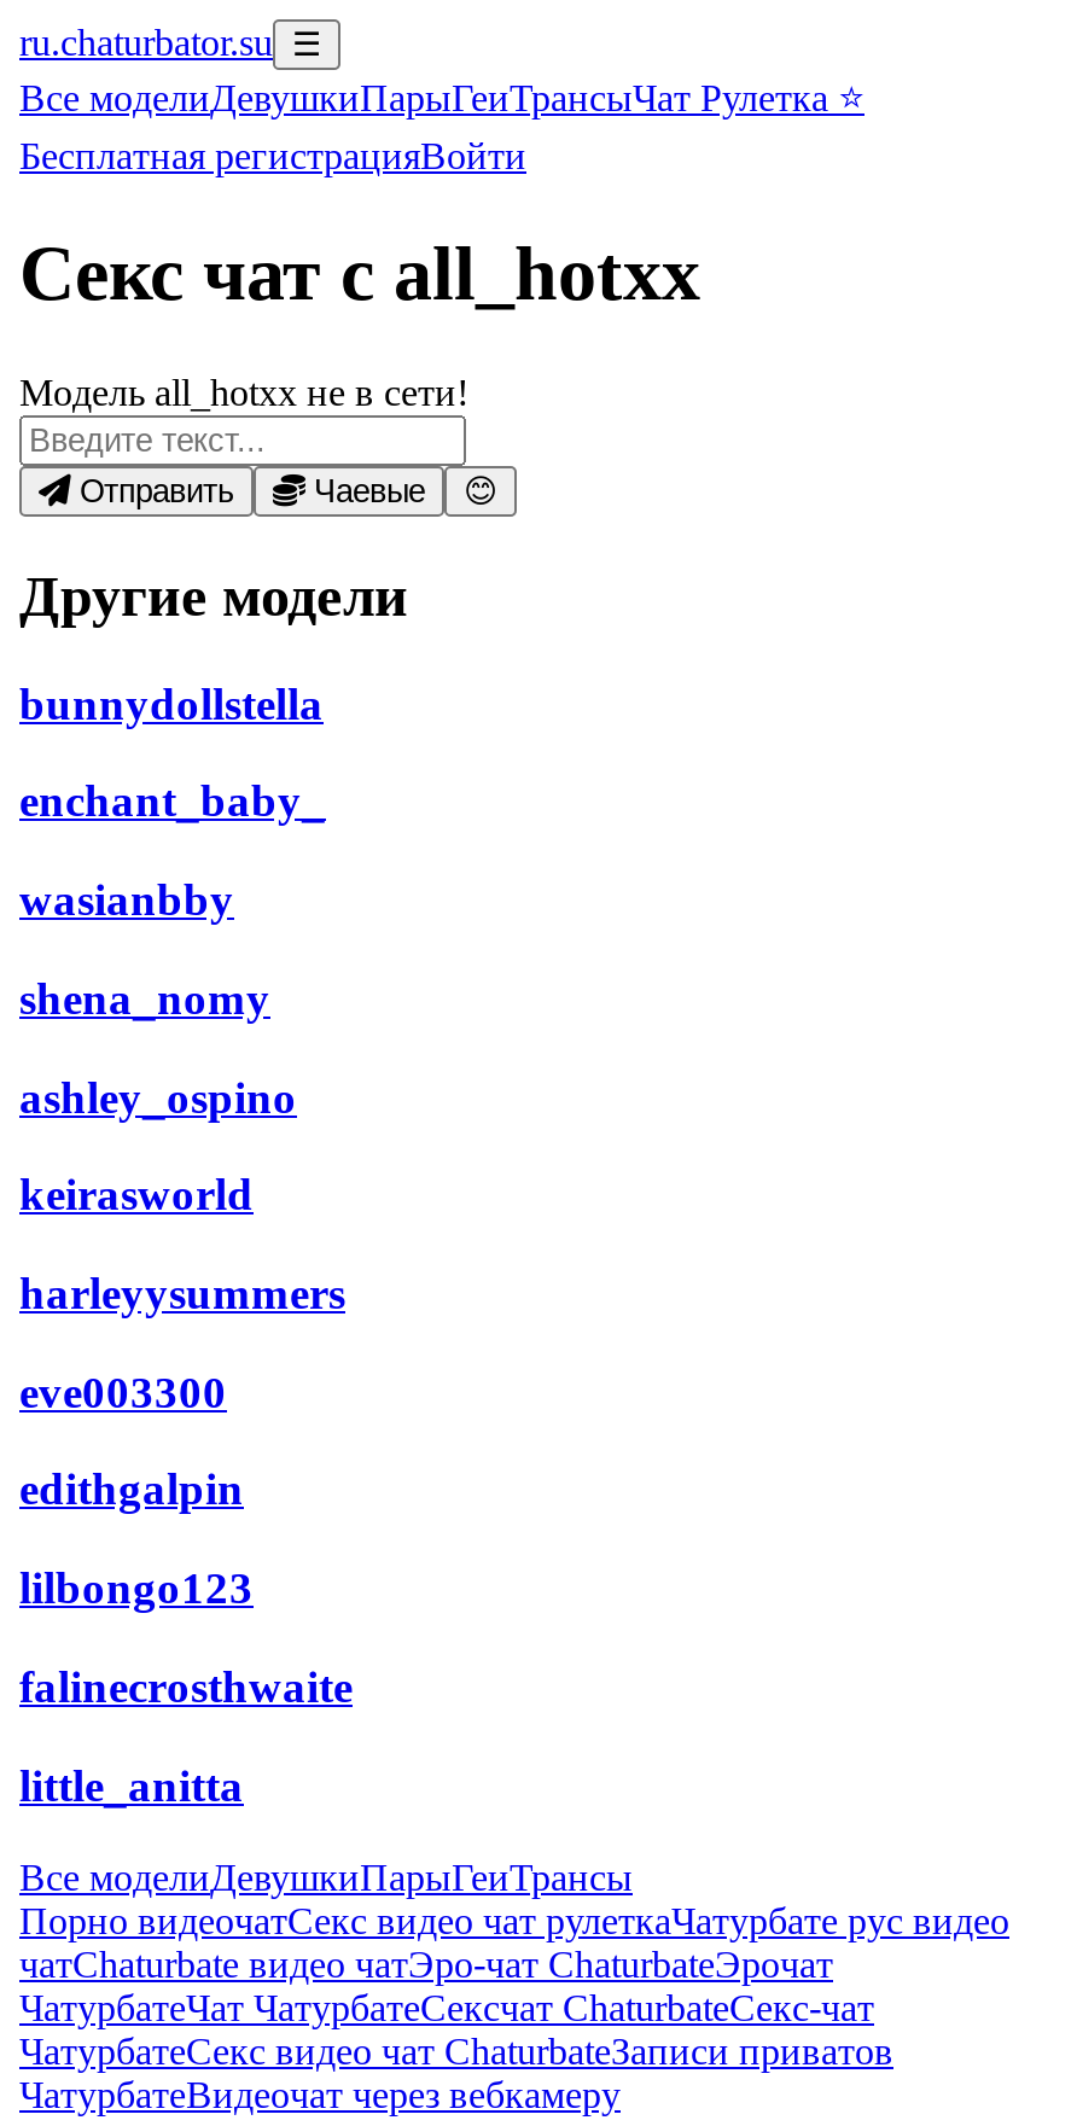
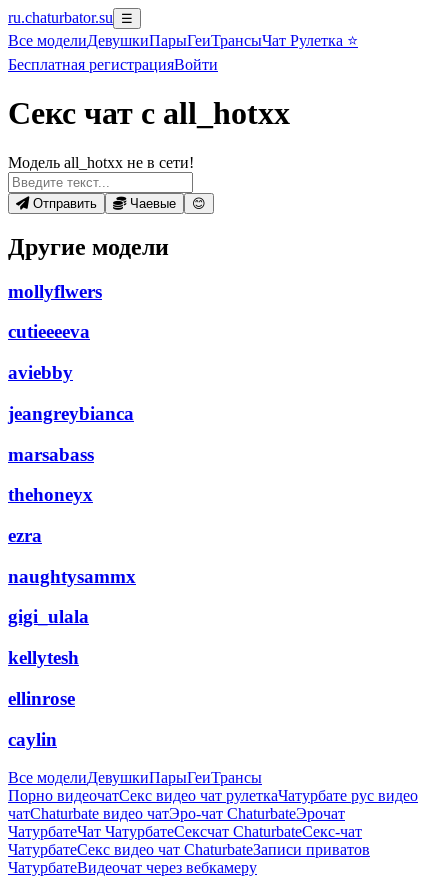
[19,678,324,728] bunnydollstella -> [8,281,102,302] mollyflwers
[19,776,326,827] enchant_baby_ -> [8,321,90,342] cutieeeeva
[19,874,234,925] wasianbby -> [8,362,73,383] aviebby
[19,973,270,1023] shena_nomy -> [8,403,134,424] jeangreybianca
[19,1071,297,1122] ashley_ospino -> [8,444,94,465] marsabass
[19,1169,254,1220] keirasworld -> [8,484,93,505] thehoneyx
[19,1268,345,1318] harleyysummers -> [8,525,42,546] ezra
[19,1366,227,1417] eve003300 -> [8,566,136,587] naughtysammx
[19,1464,244,1515] edithgalpin -> [8,606,89,627] gigi_ulala
[19,1563,254,1613] lilbongo123 -> [8,647,79,668] kellytesh
[19,1661,353,1712] falinecrosthwaite -> [8,688,75,709] ellinrose
[19,1759,244,1810] little_anitta -> [8,729,57,750] caylin

